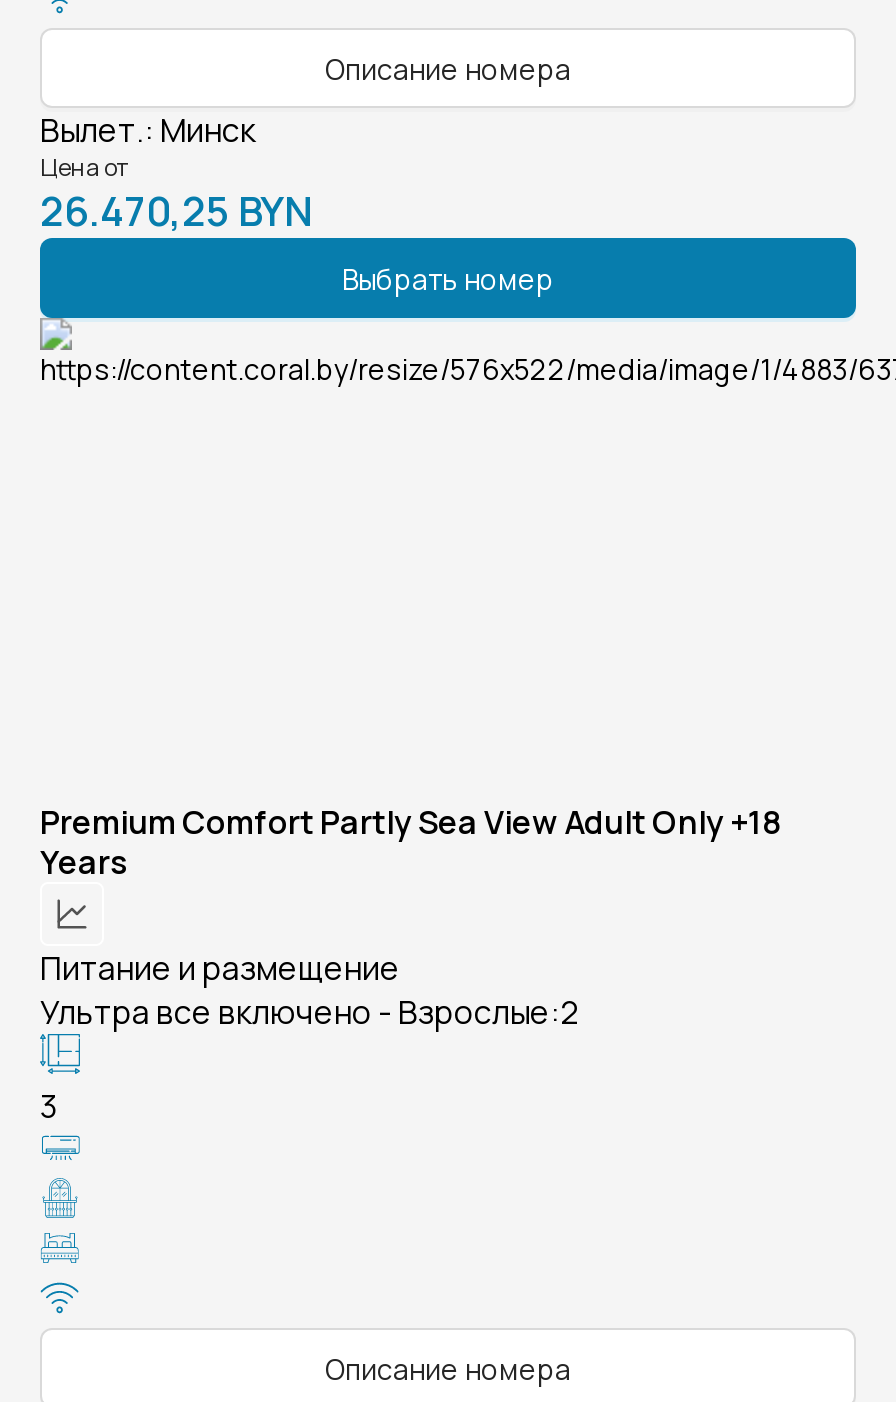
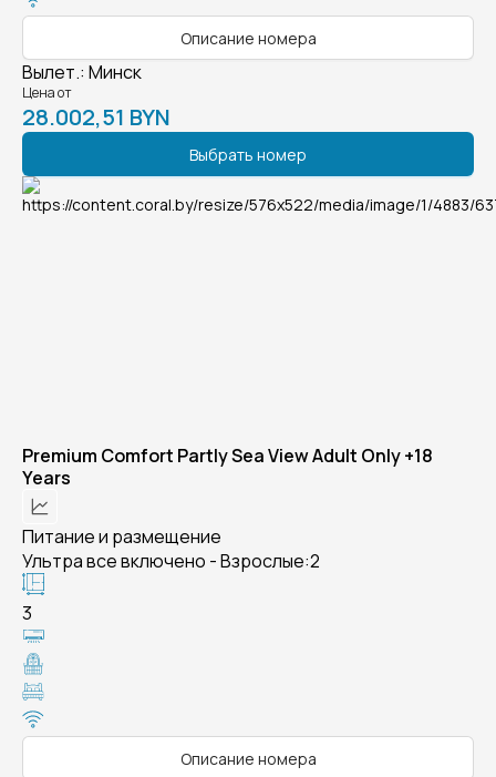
[40,184,312,238] 26.470,25 BYN -> [22,102,170,132] 28.002,51 BYN

